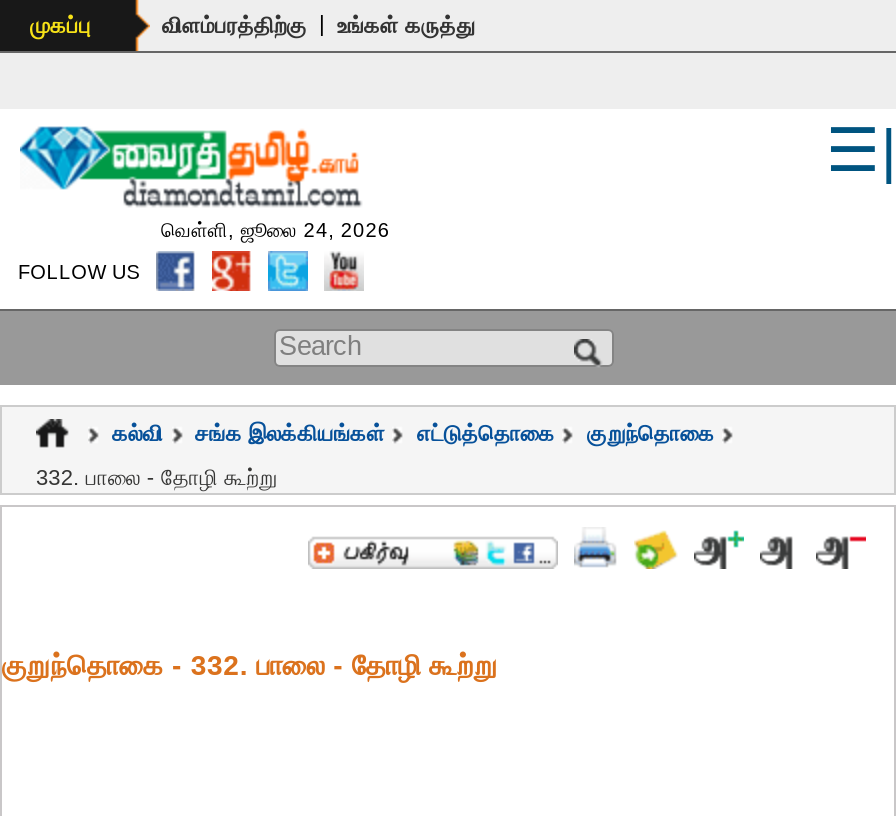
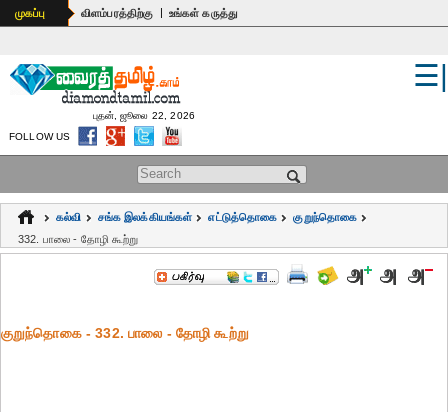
[155,219,390,241] வெள்ளி, ஜூலை 24, 2026 -> [89,110,195,121] புதன், ஜூலை 22, 2026

